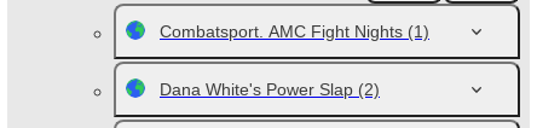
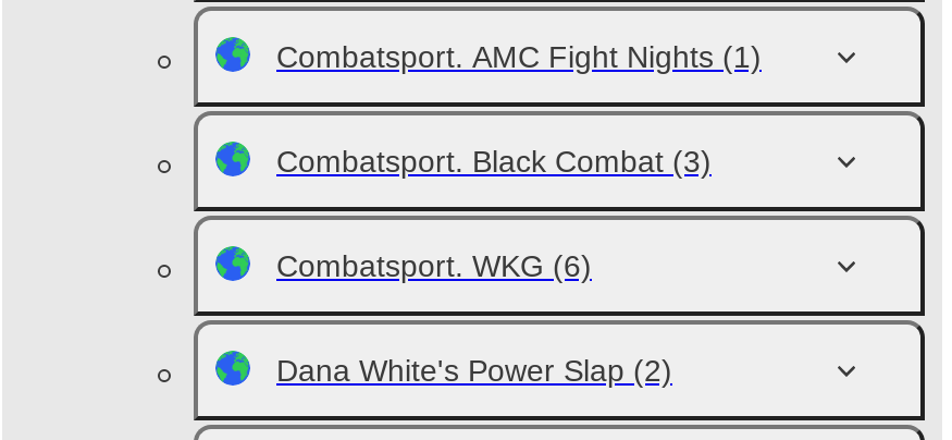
none -> [276,144,712,283] Combatsport. Black Combat (3) | Combatsport. WKG (6)

